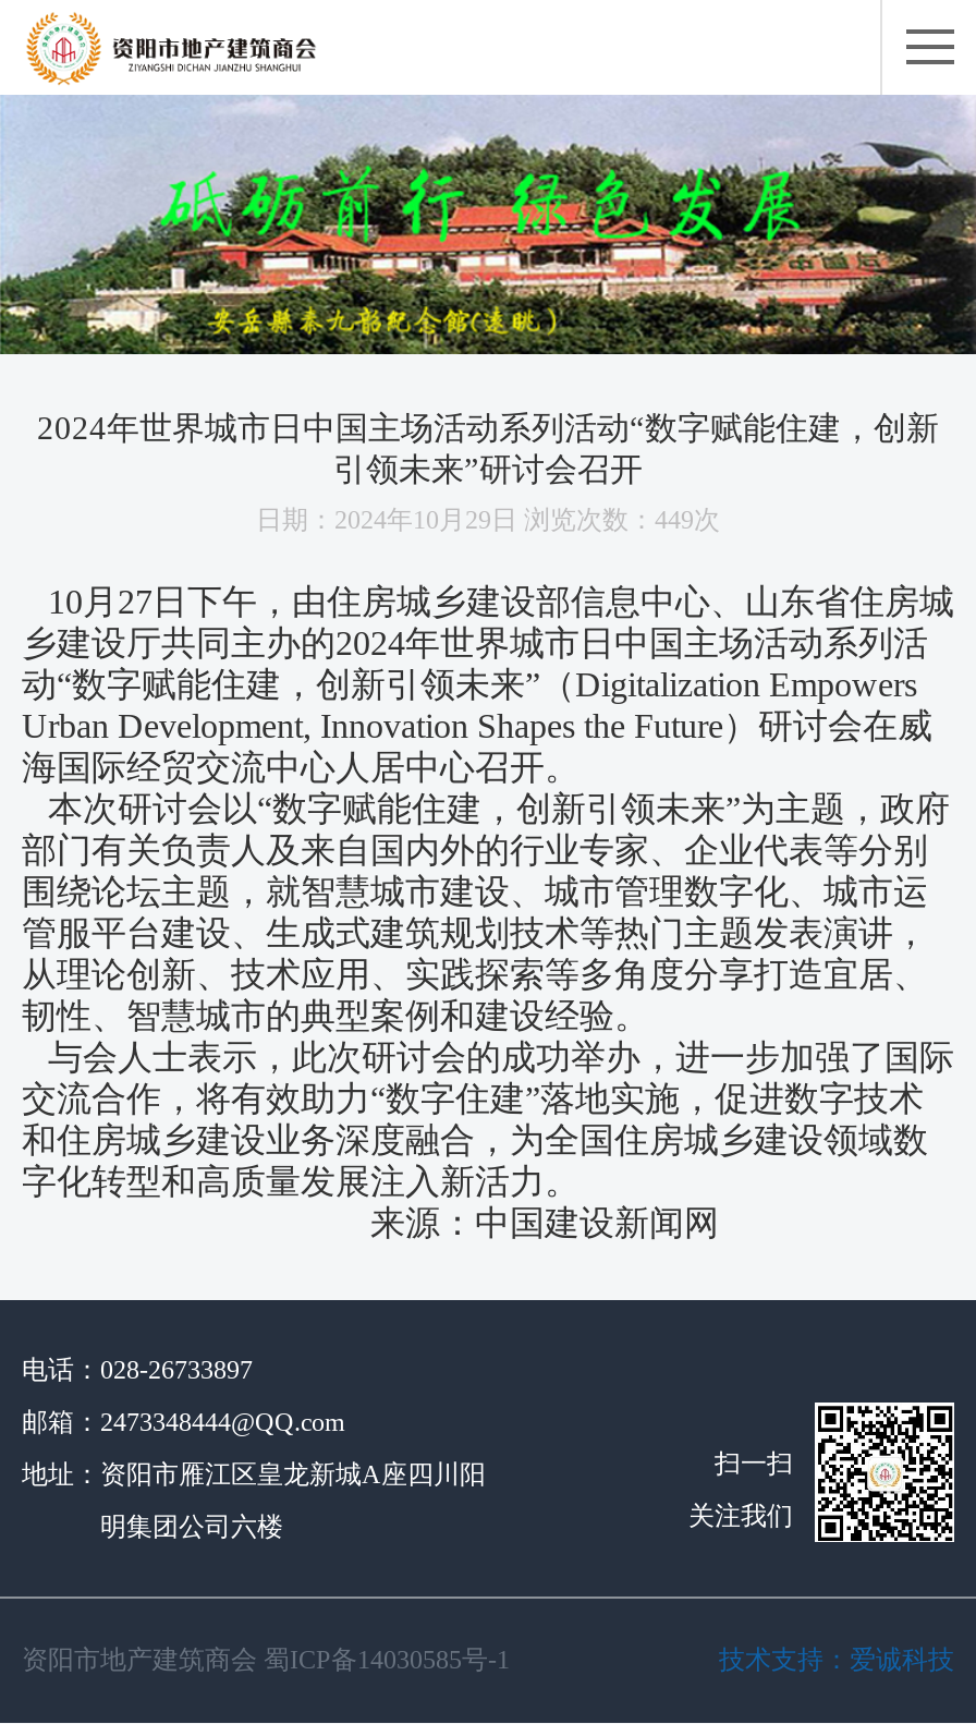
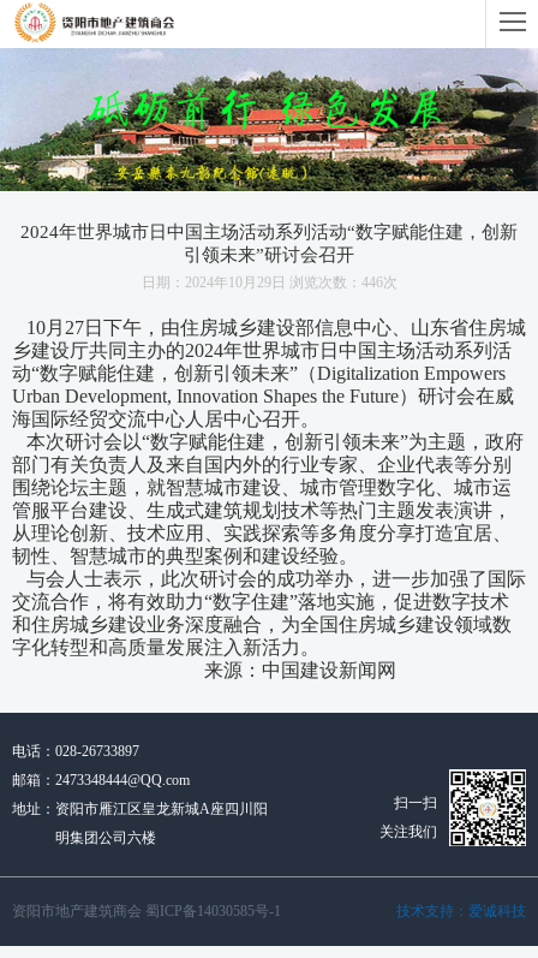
[256,506,720,536] 日期：2024年10月29日 浏览次数：449次 -> [141,275,397,291] 日期：2024年10月29日 浏览次数：446次

